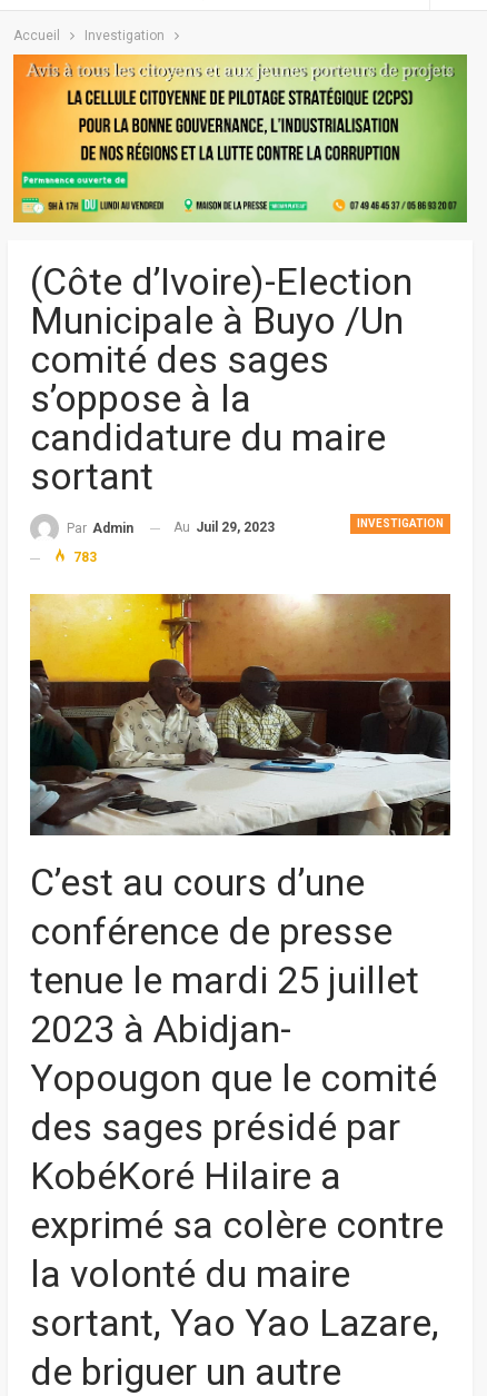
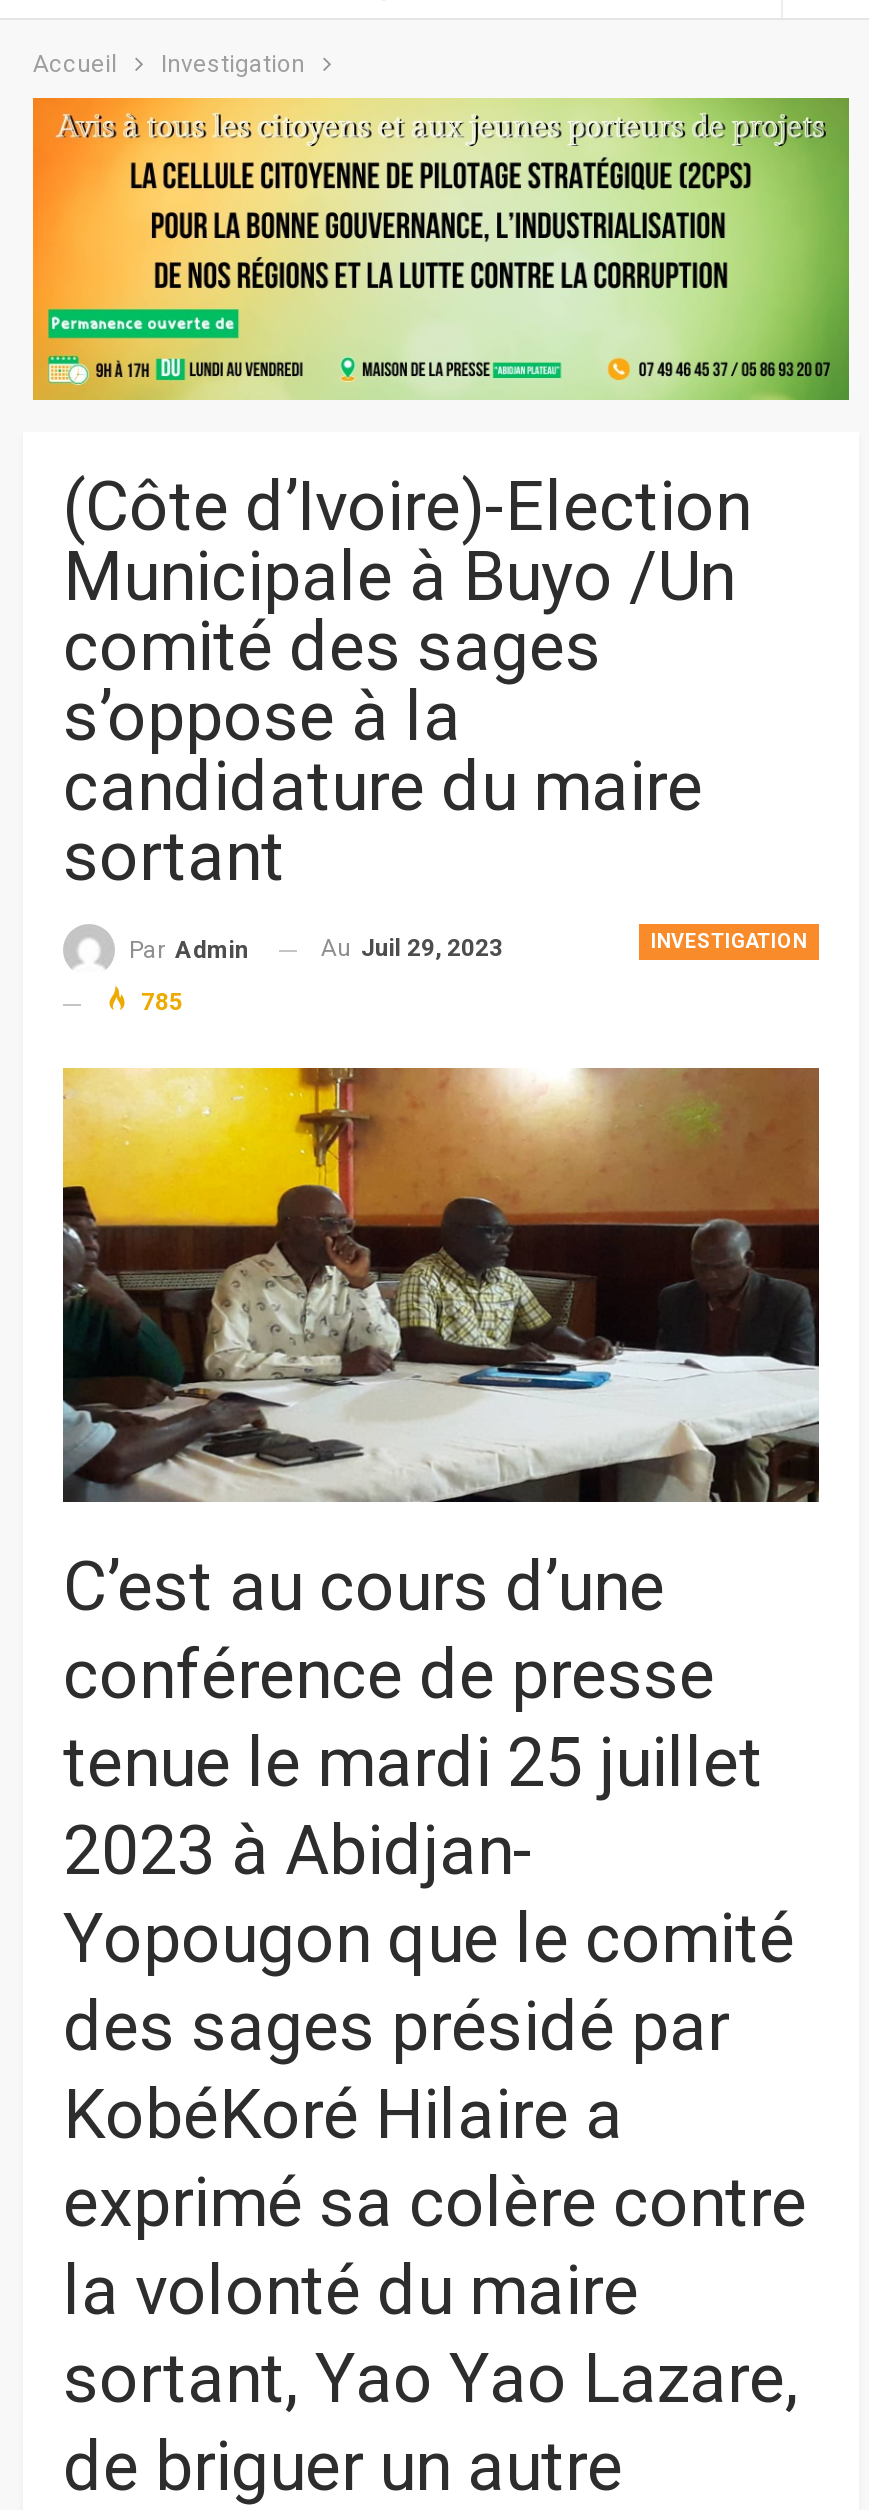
[70,550,97,565] 783 -> [135,988,183,1016] 785

